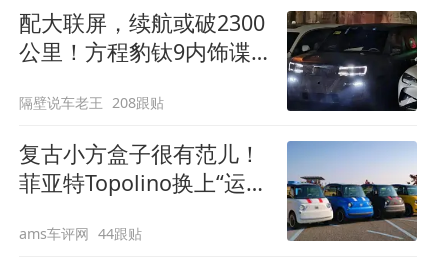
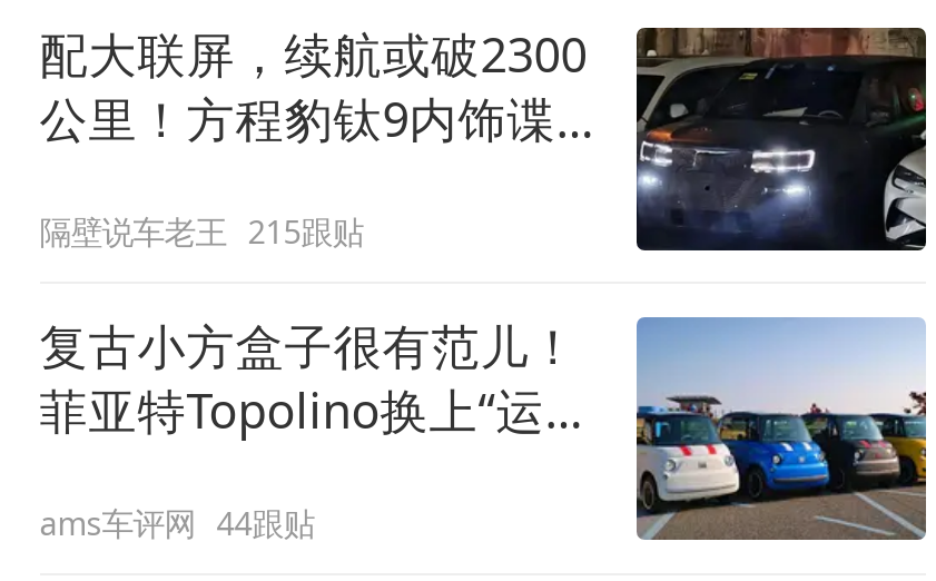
[19,93,164,112] 隔壁说车老王 208跟贴 -> [39,210,363,252] 隔壁说车老王 215跟贴

